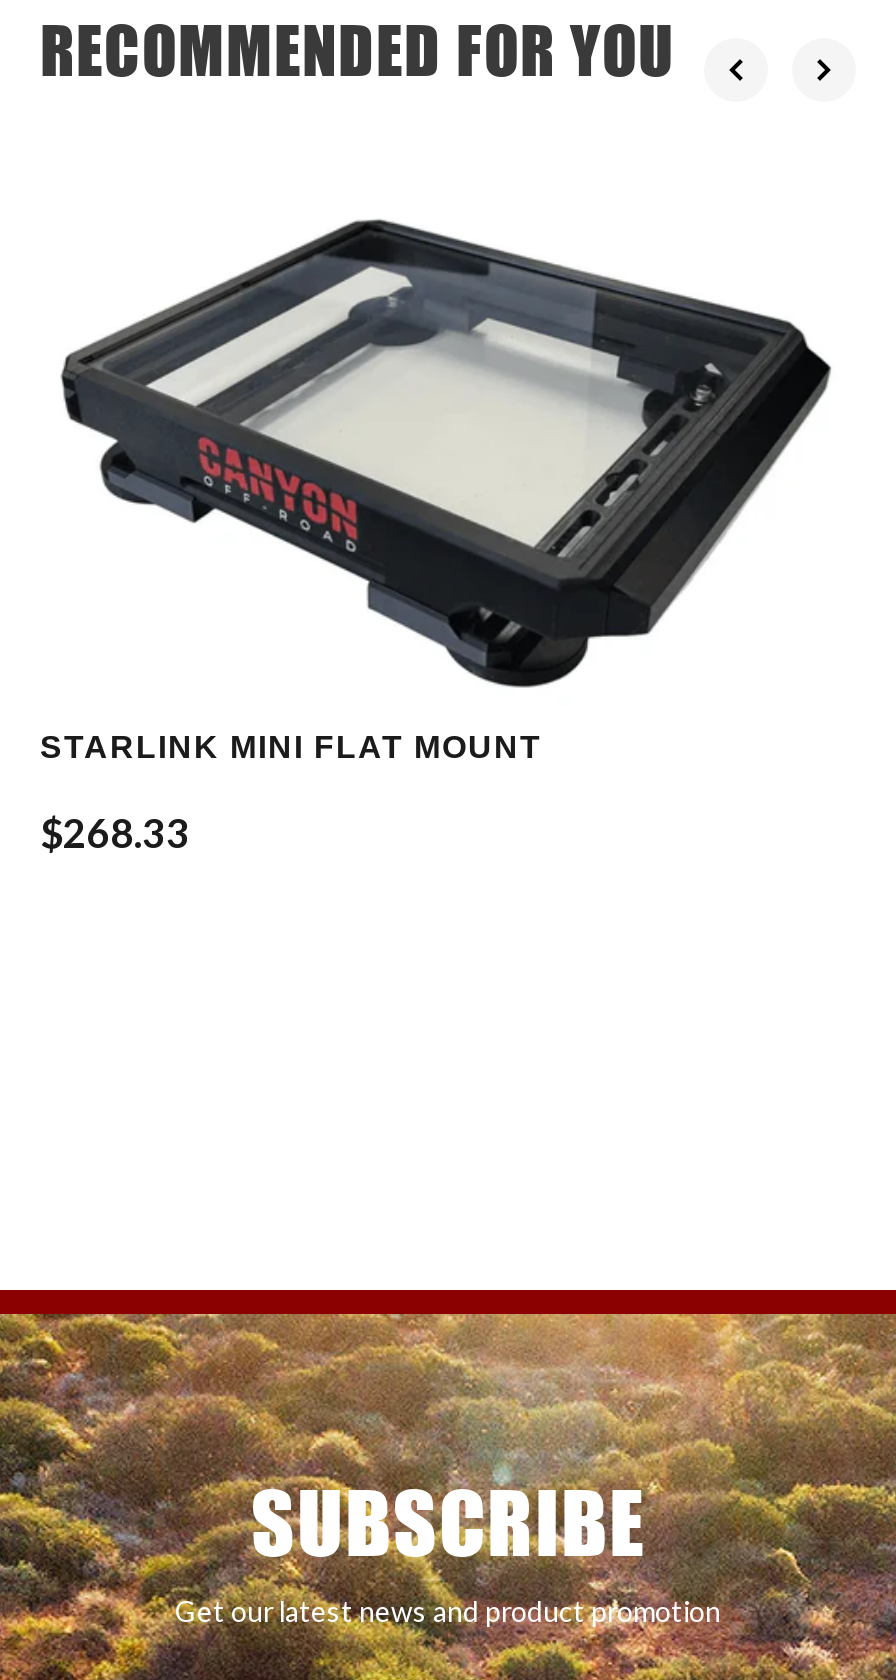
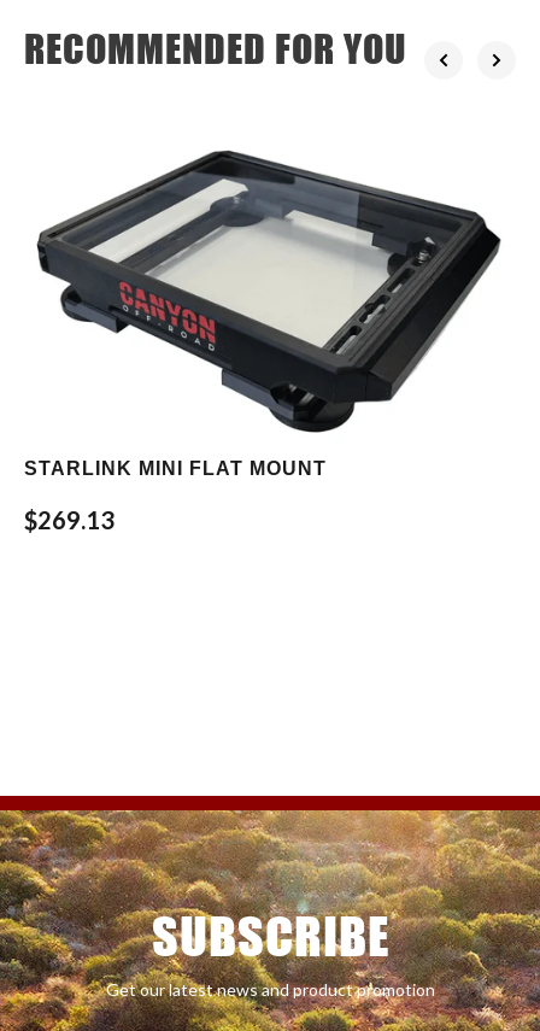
[40,808,190,856] $268.33 -> [24,505,115,534] $269.13

